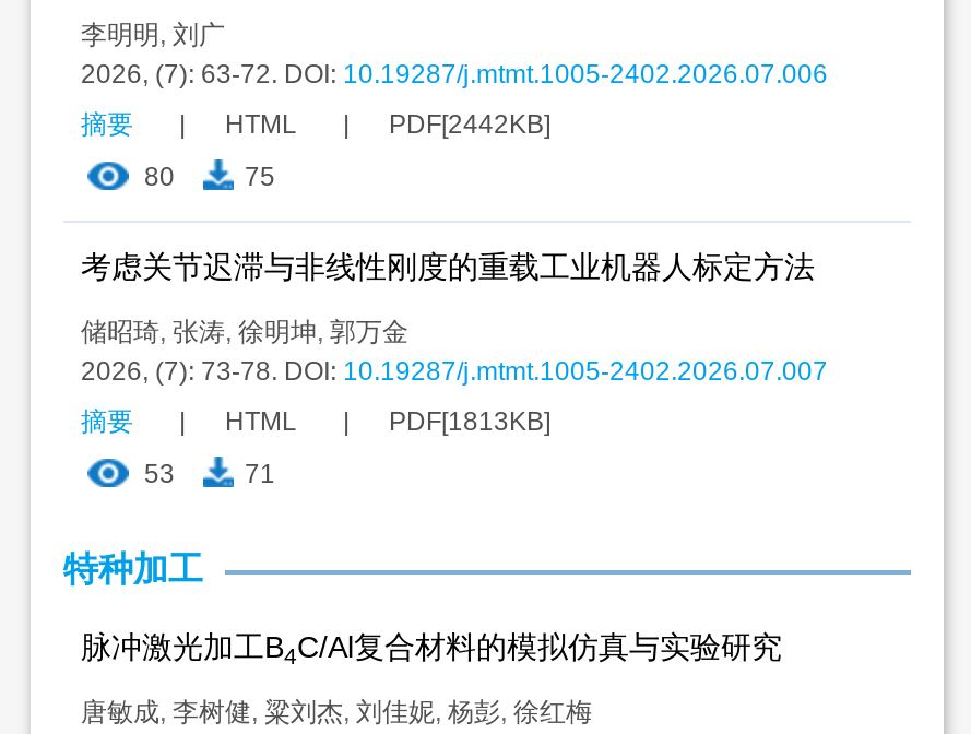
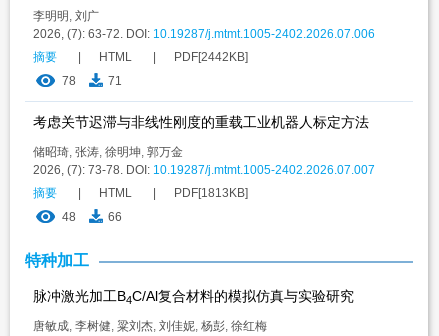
[144,162,175,192] 80 -> [62,74,76,88] 78
[245,162,275,192] 75 -> [108,74,122,88] 71
[144,459,175,489] 53 -> [62,210,76,224] 48
[245,459,275,489] 71 -> [108,210,122,224] 66

